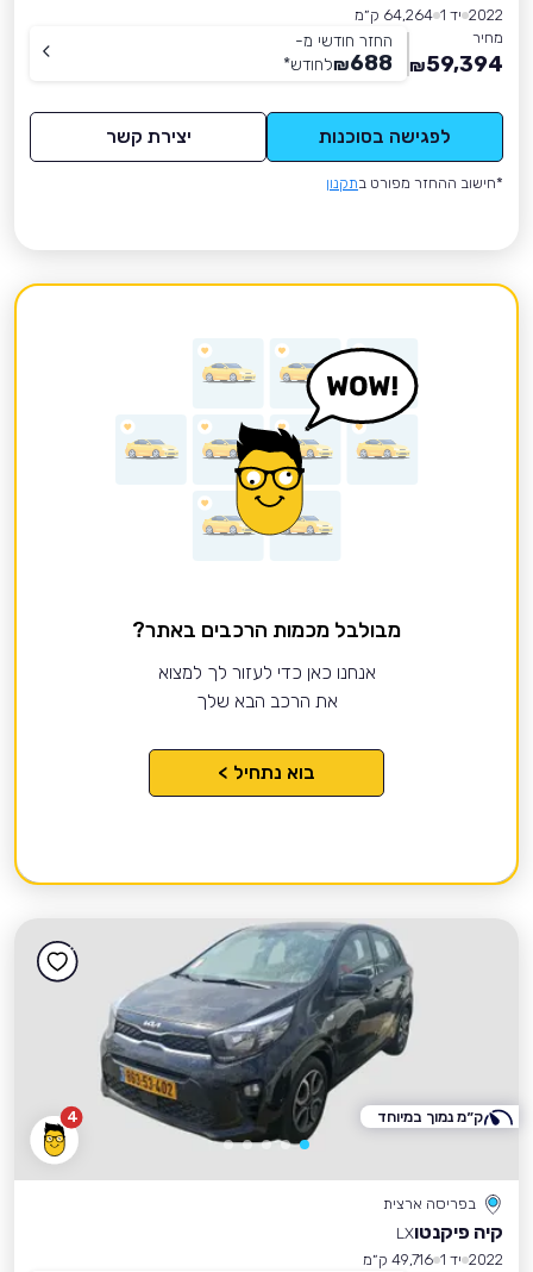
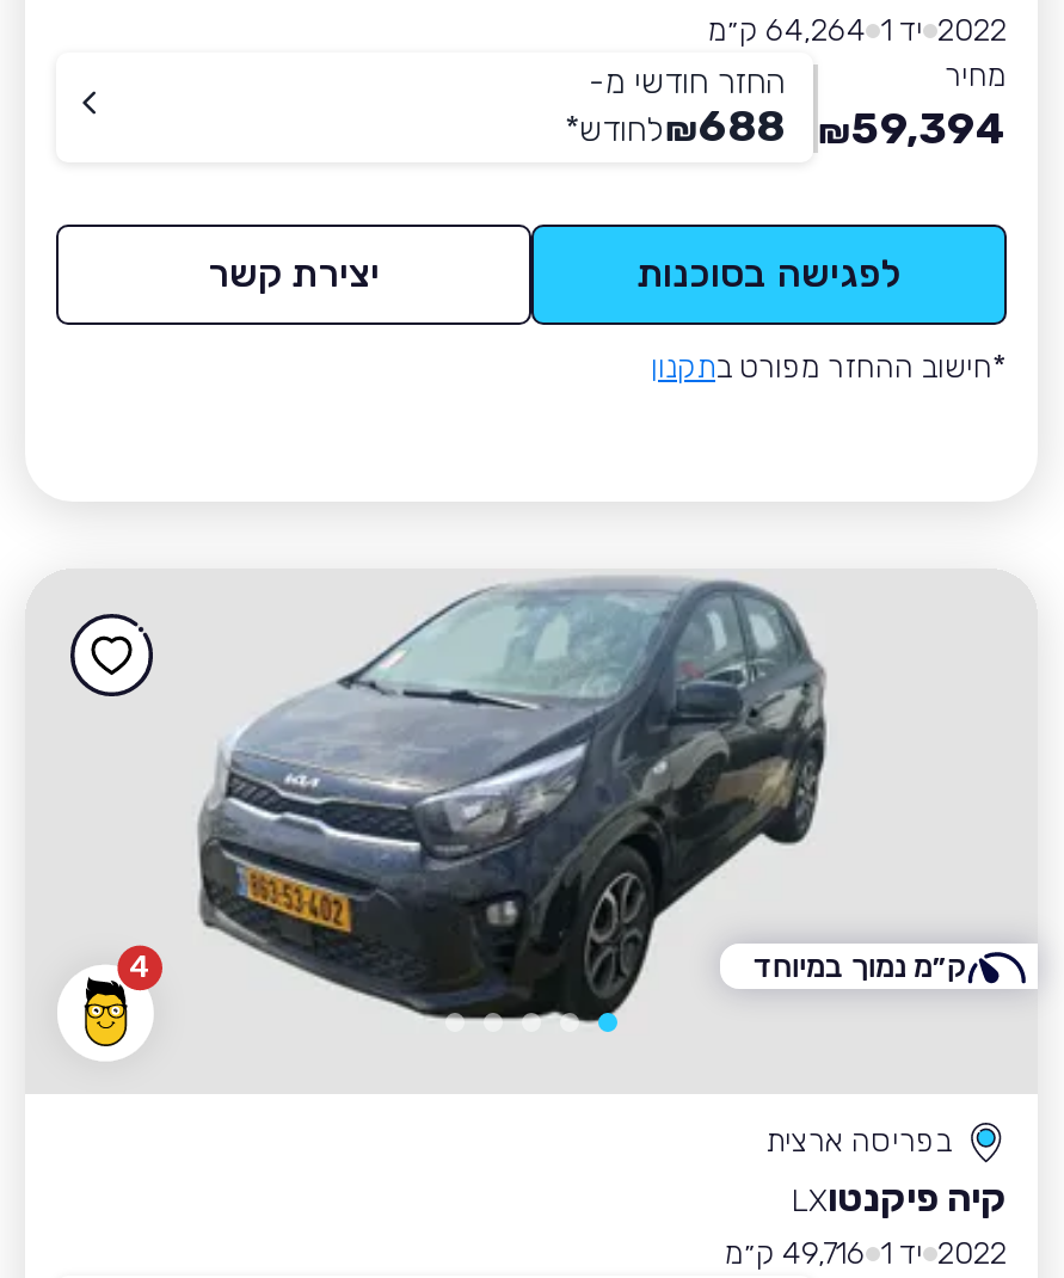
[13,282,520,886] [image] | מבולבל מכמות הרכבים באתר? | אנחנו כאן כדי לעזור לך למצוא | את הרכב הבא שלך | בוא נתחיל > -> none

